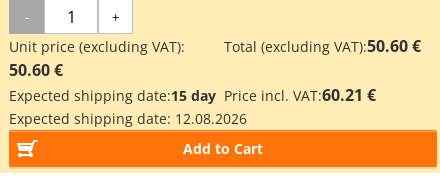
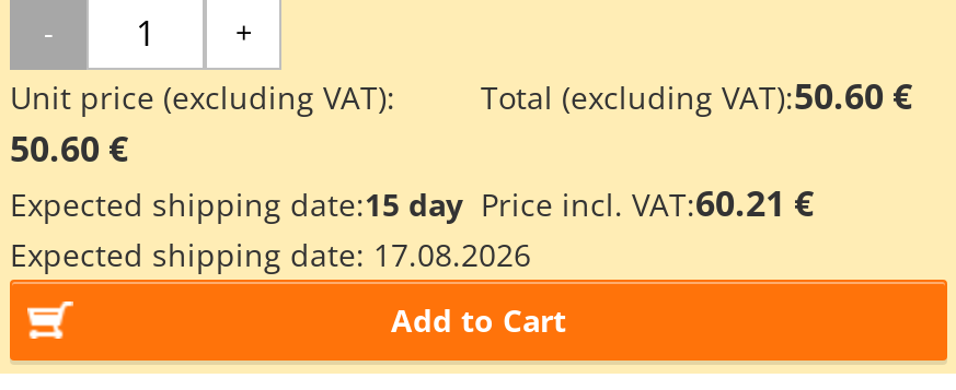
[9,109,247,128] Expected shipping date: 12.08.2026 -> [10,234,531,275] Expected shipping date: 17.08.2026

